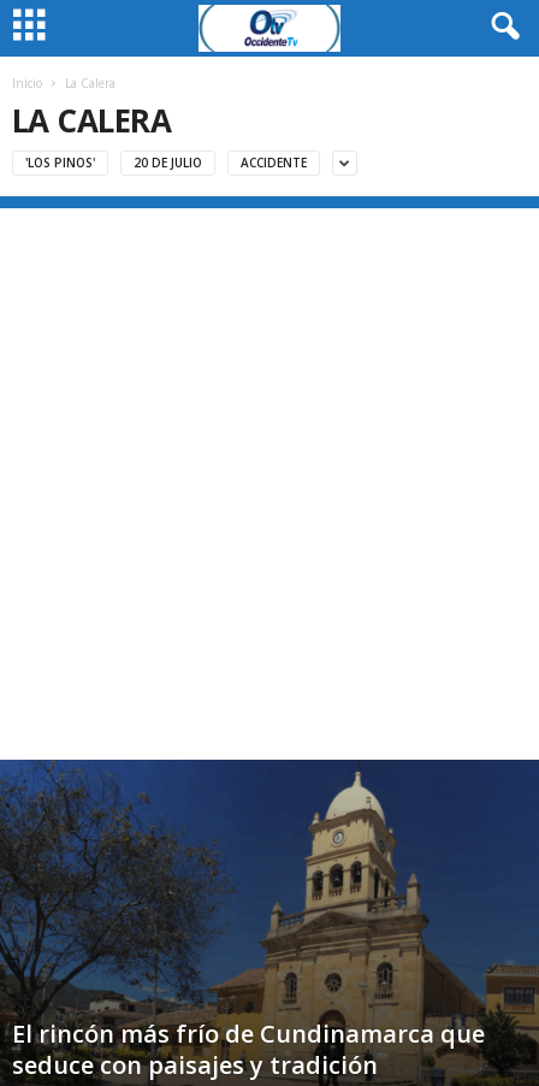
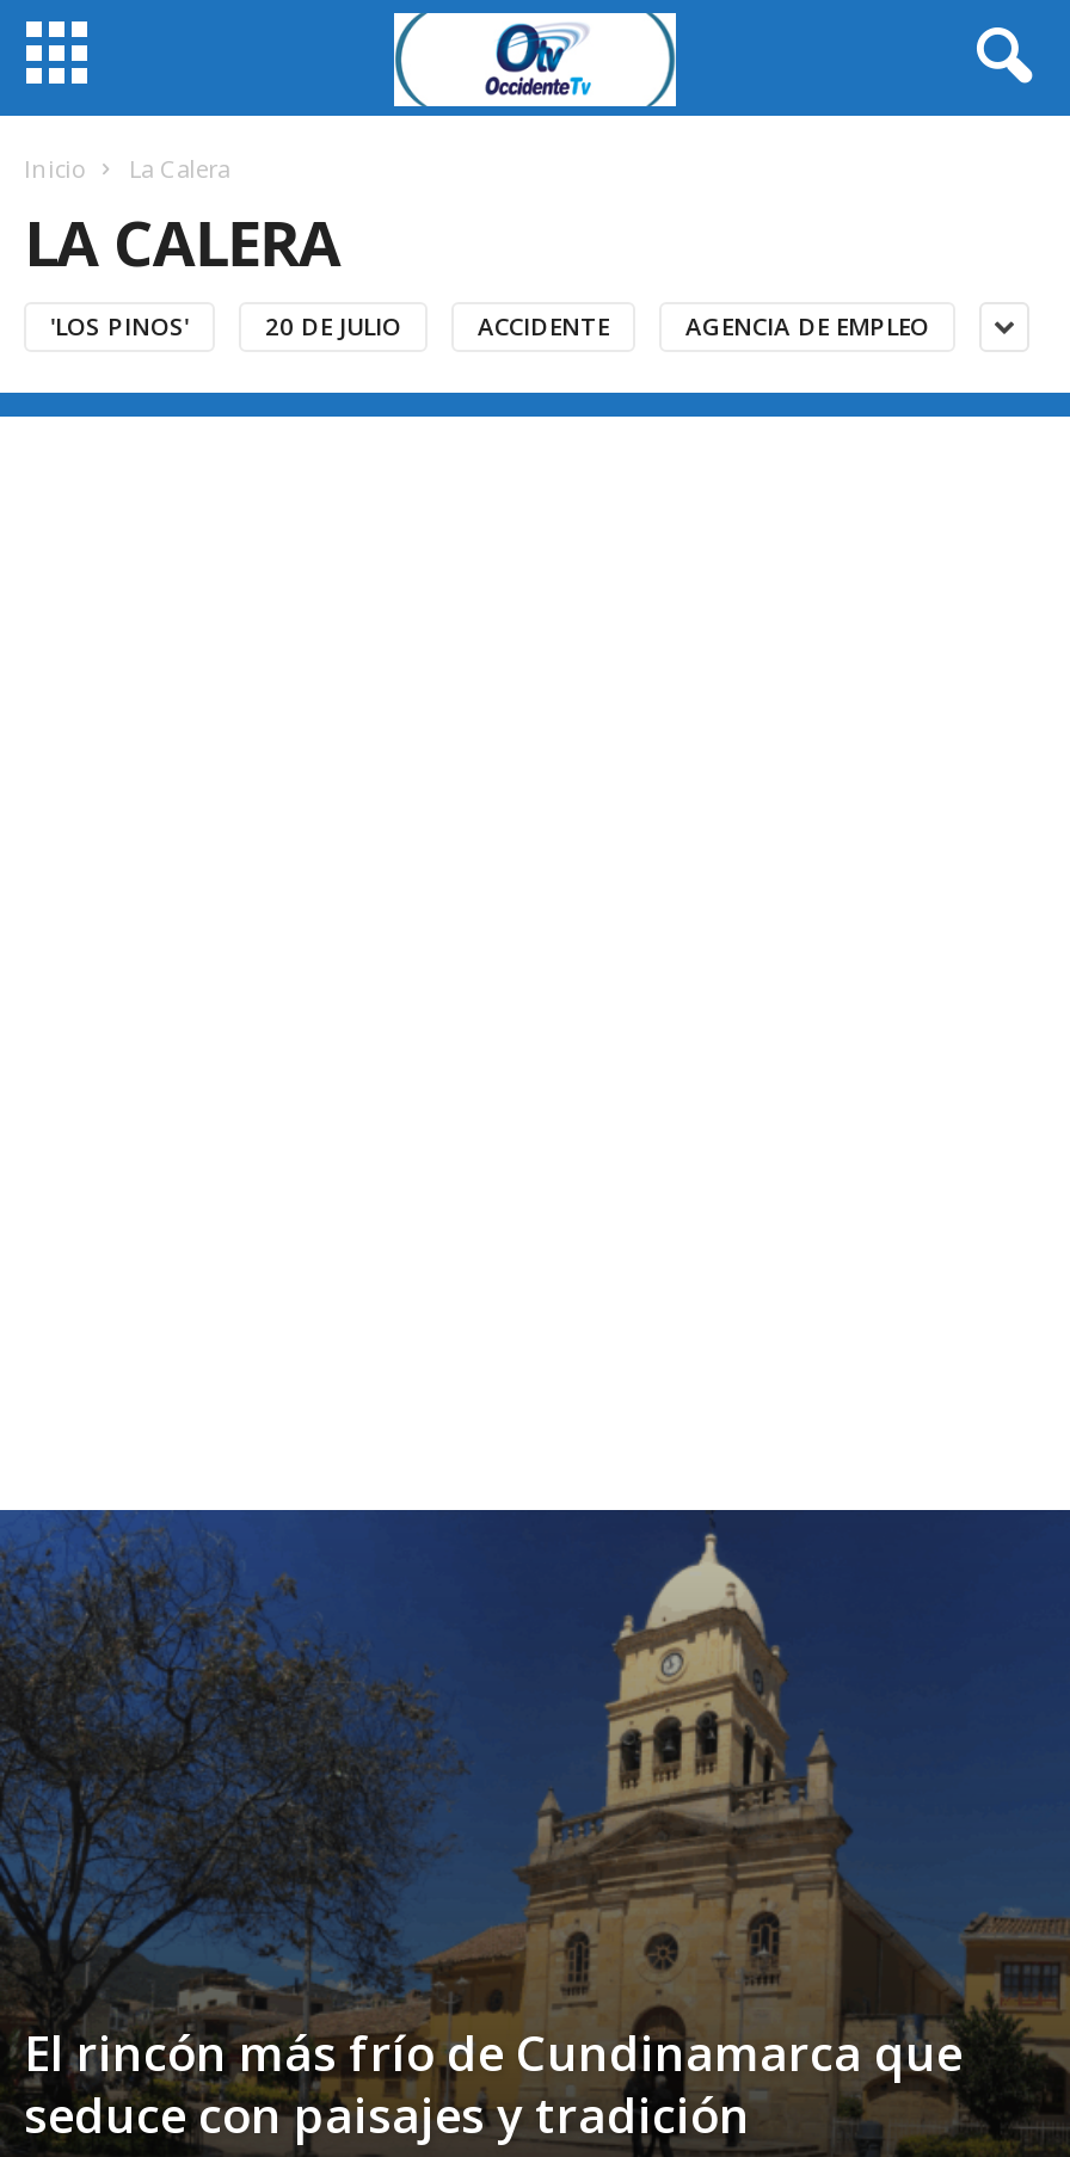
none -> [685,308,929,341] AGENCIA DE EMPLEO

